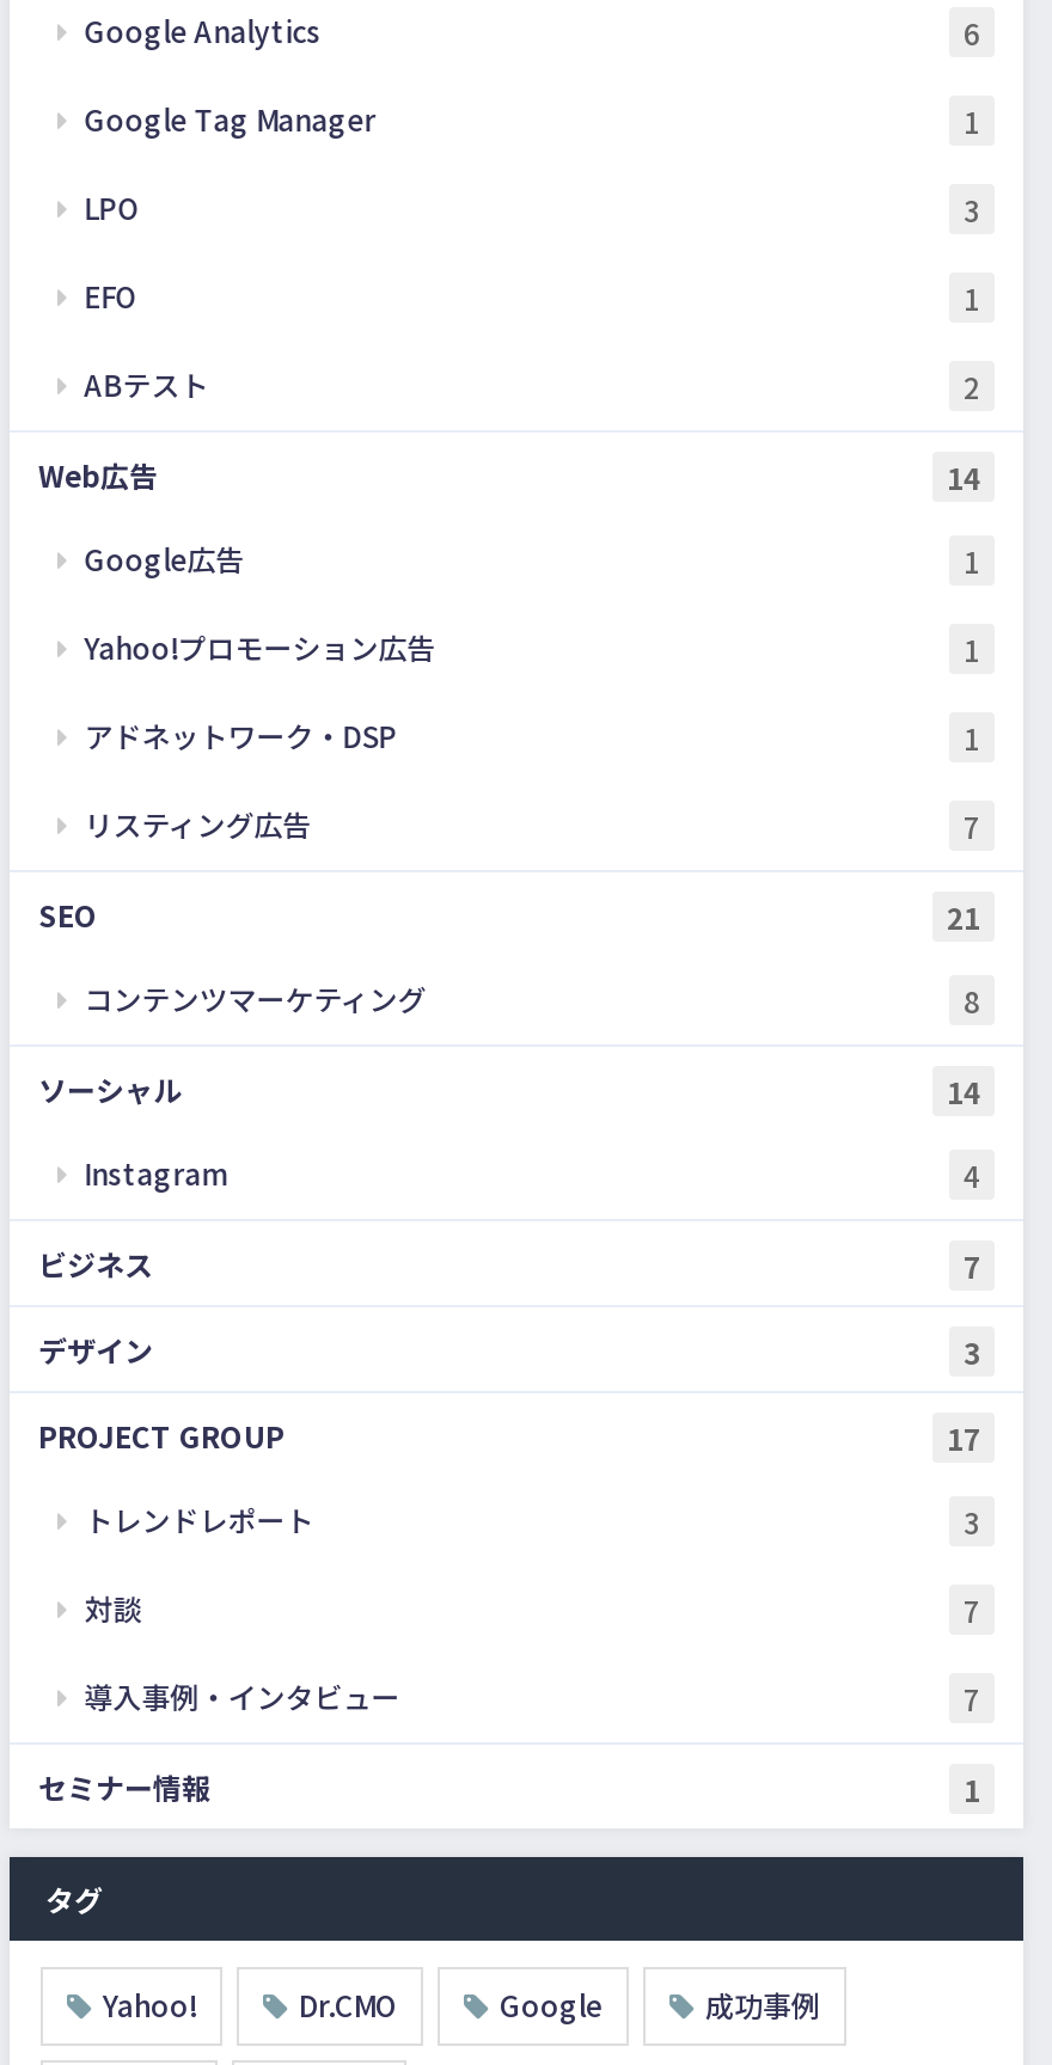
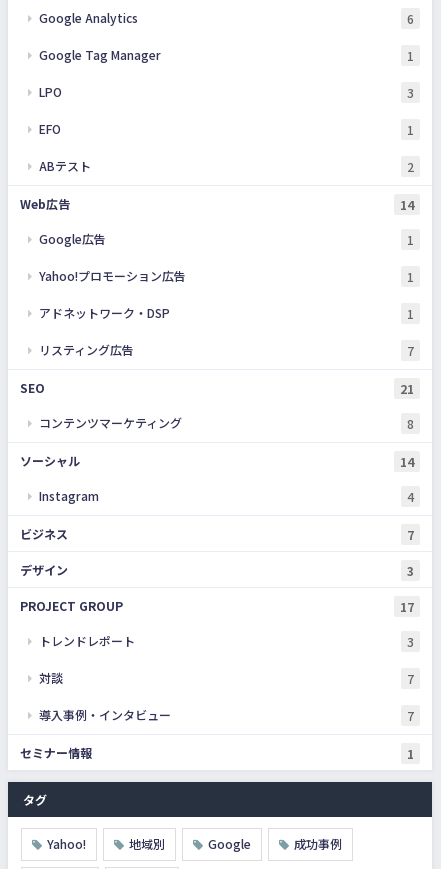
[299,1984,397,2025] Dr.CMO -> [129,835,165,852] 地域別

